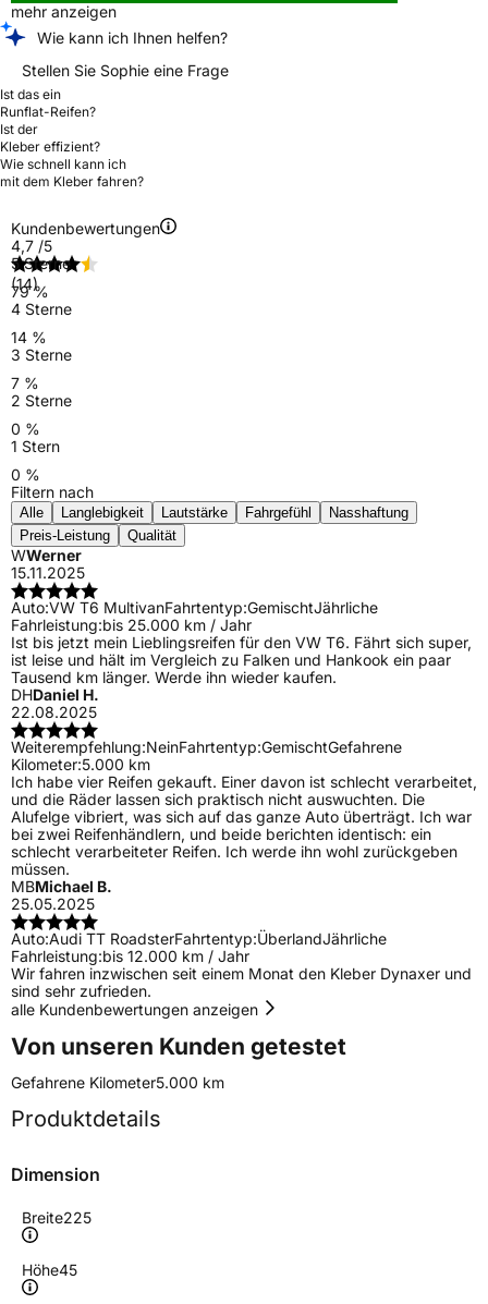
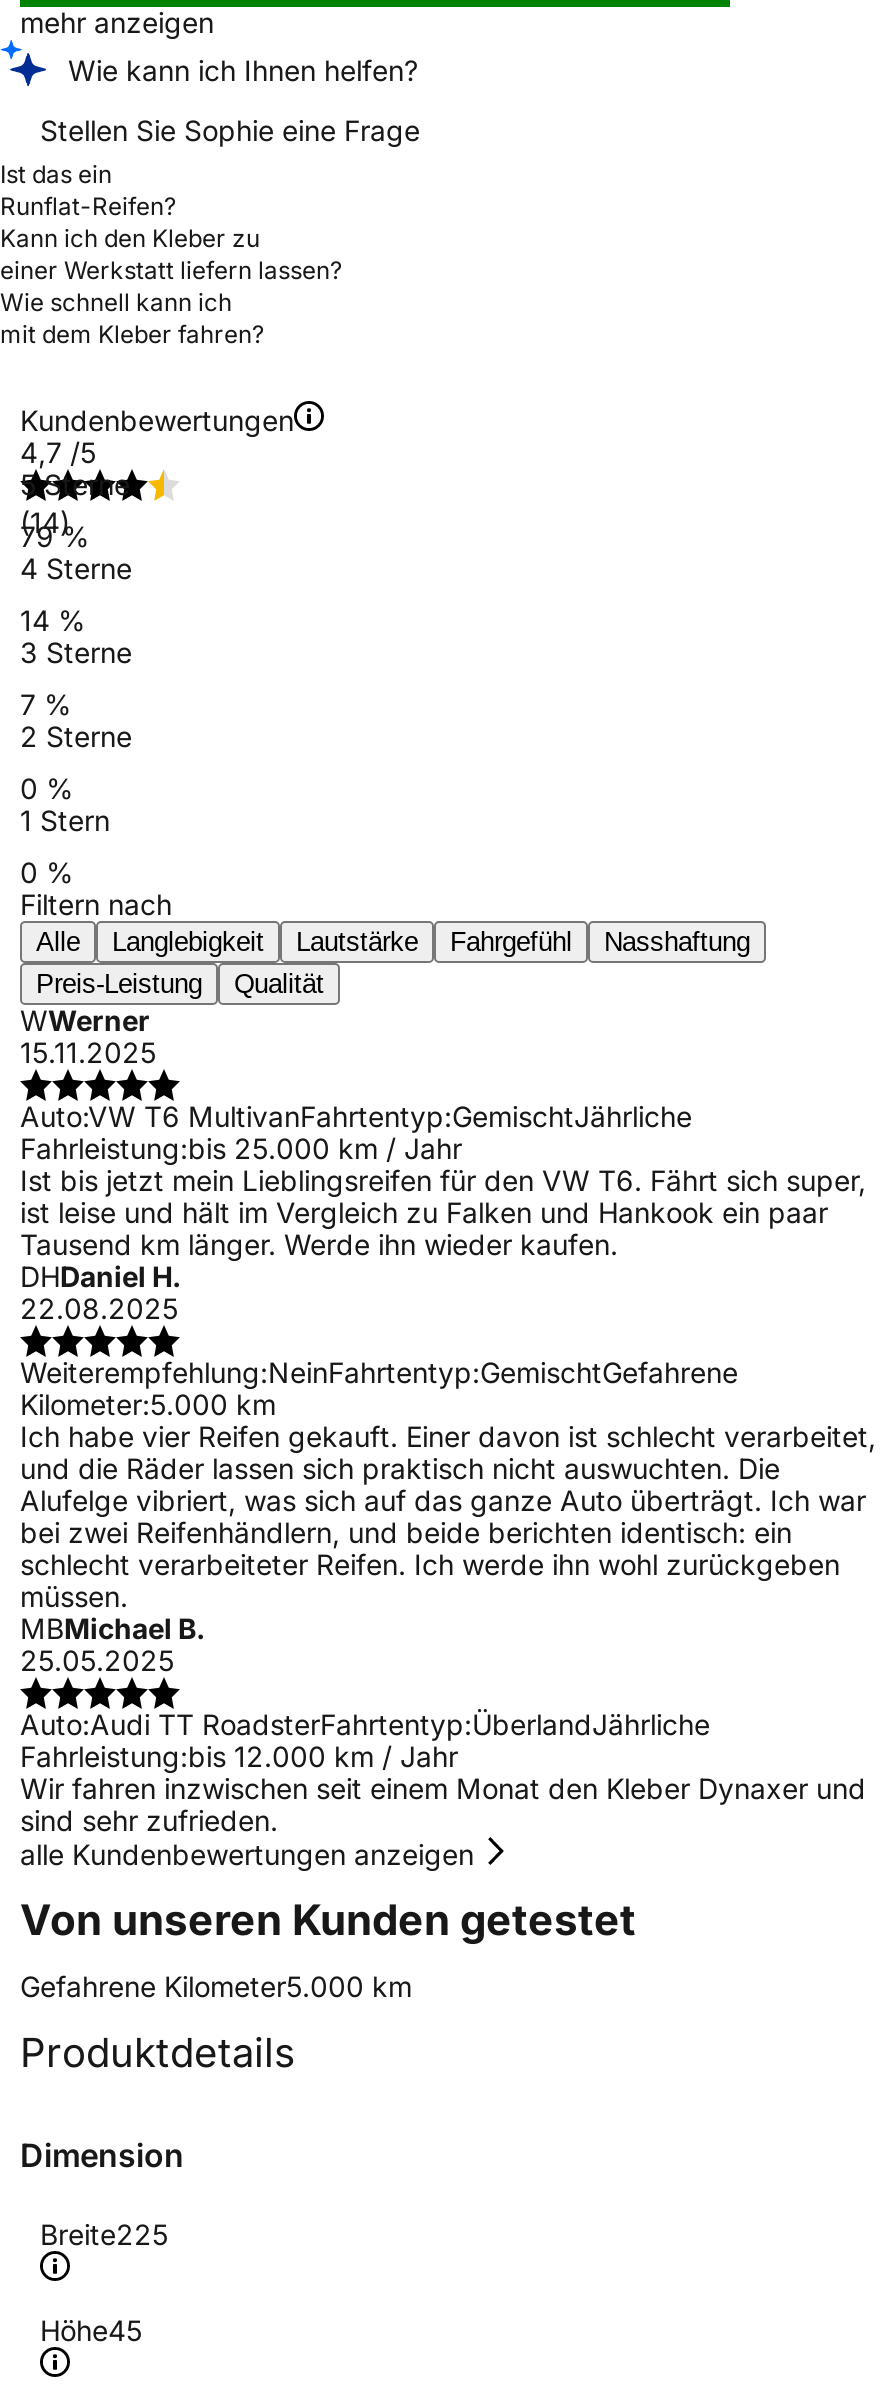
[0,121,100,155] Ist der | Kleber effizient? -> [0,223,342,285] Kann ich den Kleber zu | einer Werkstatt liefern lassen?

